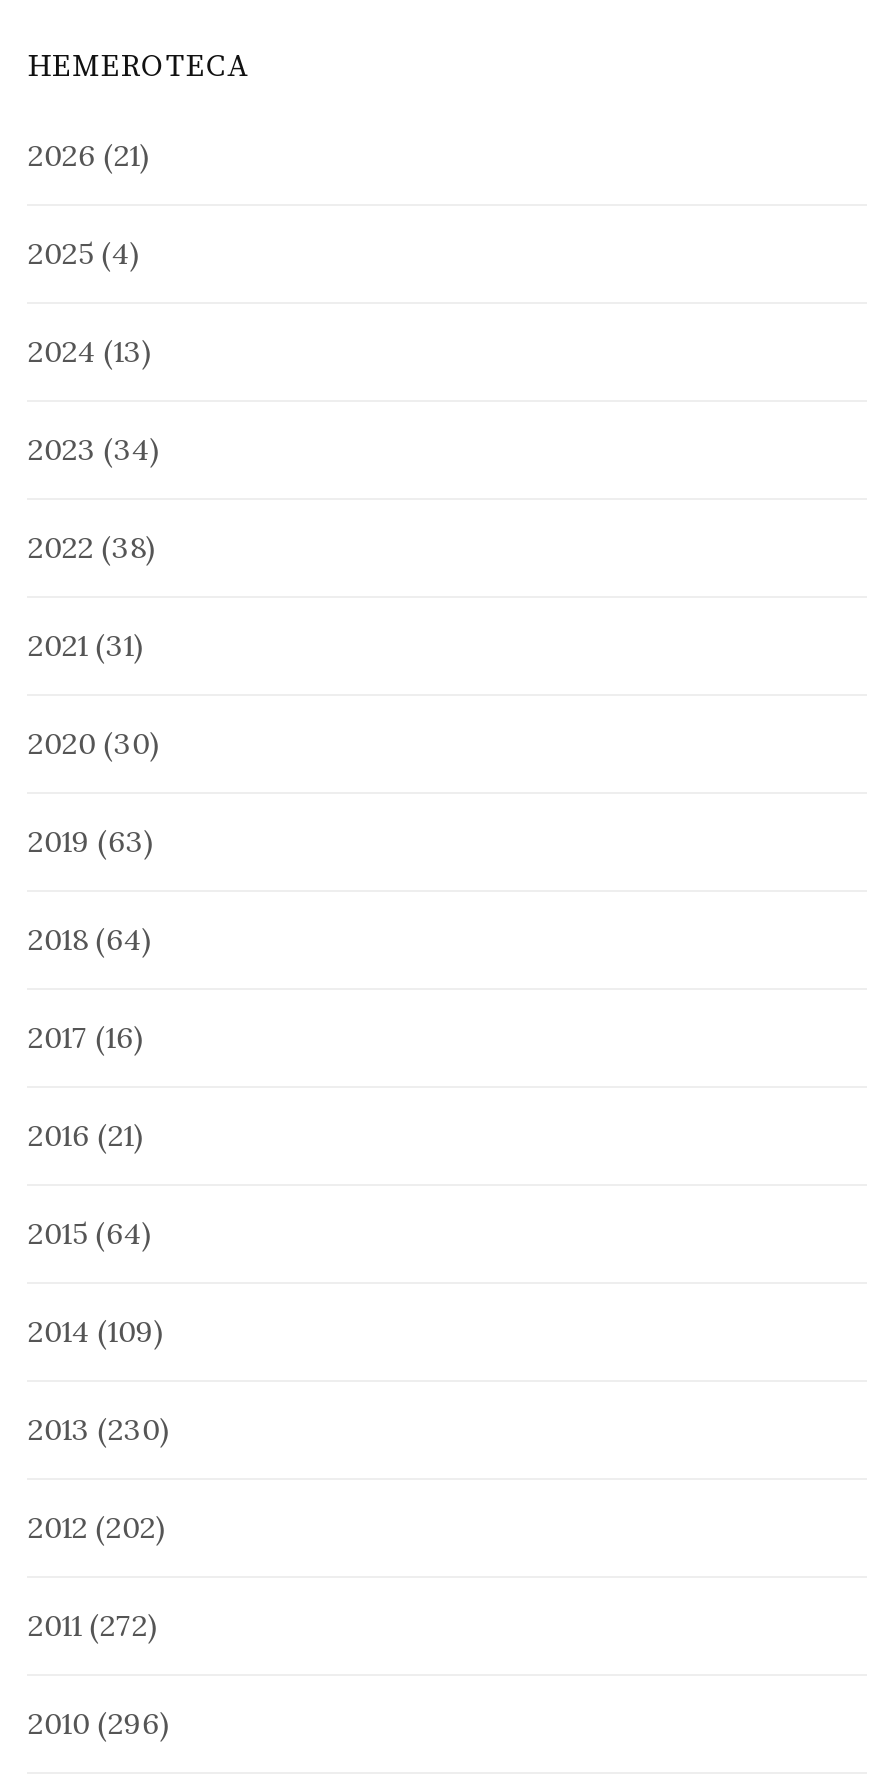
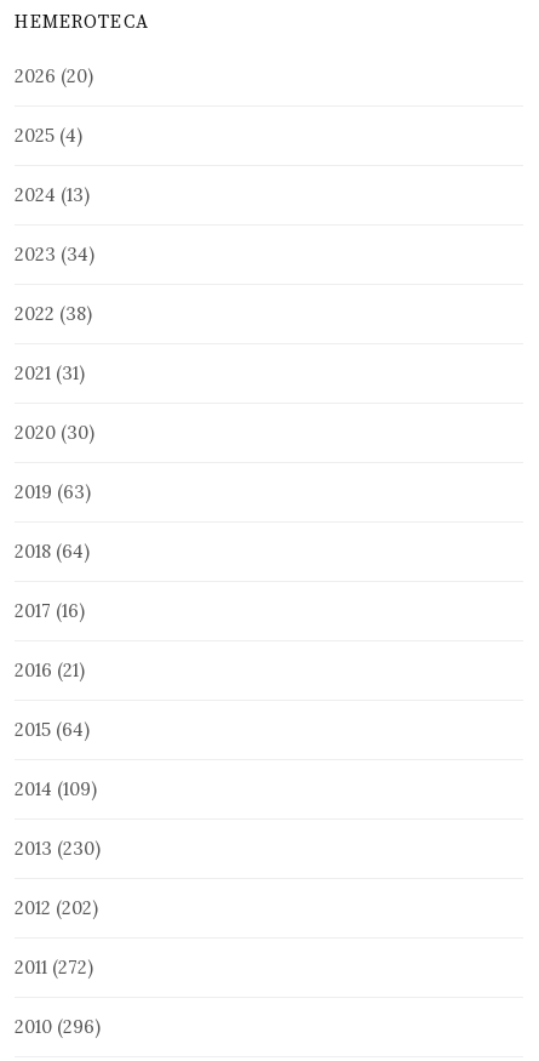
[28,136,150,174] 2026 (21) -> [15,64,94,87] 2026 (20)

